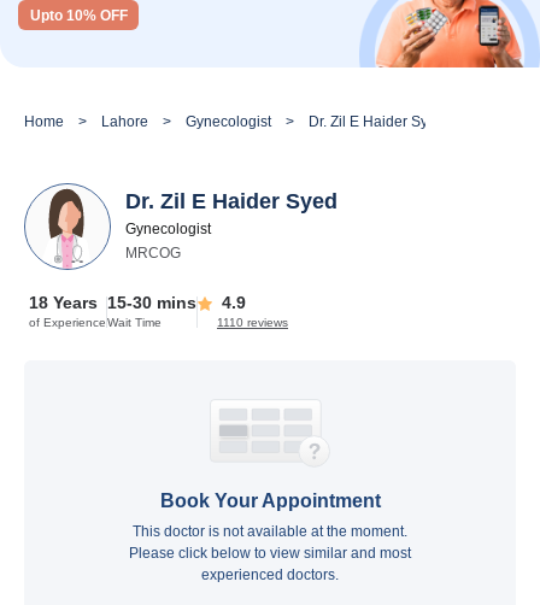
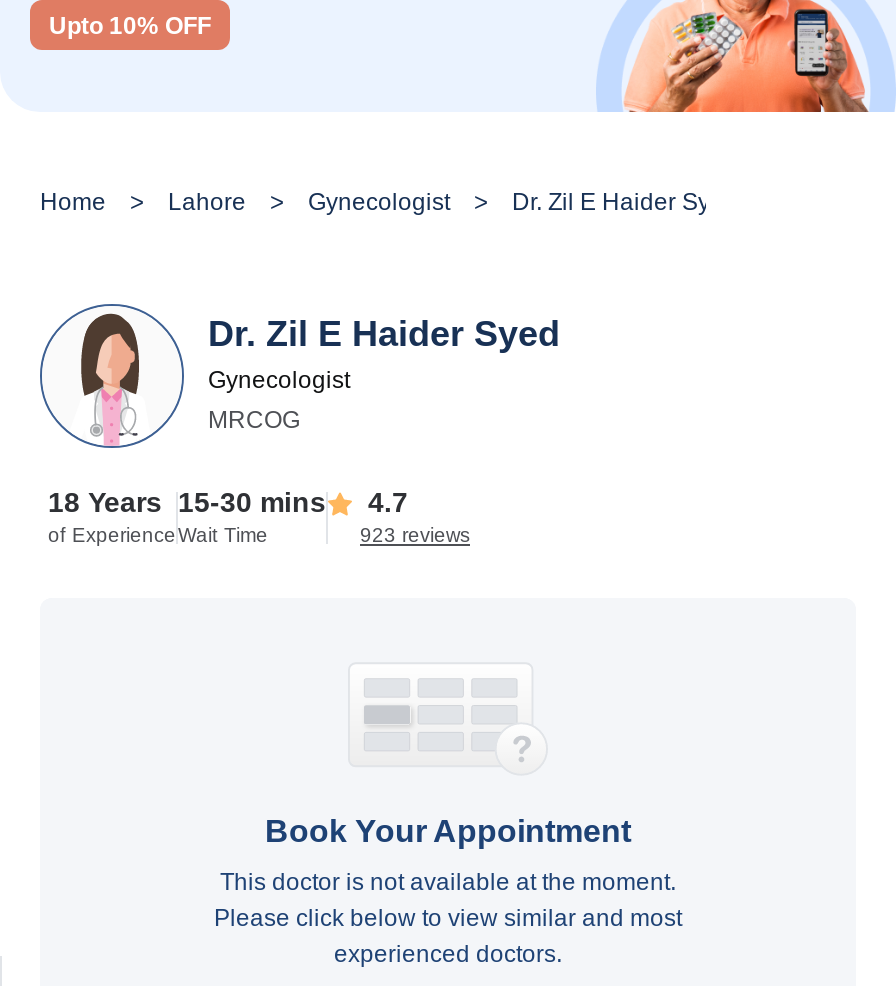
[29,293,246,312] 18 Years 15-30 mins 4.9 -> [48,486,408,518] 18 Years 15-30 mins 4.7
[217,316,288,329] 1110 reviews -> [360,524,470,546] 923 reviews

